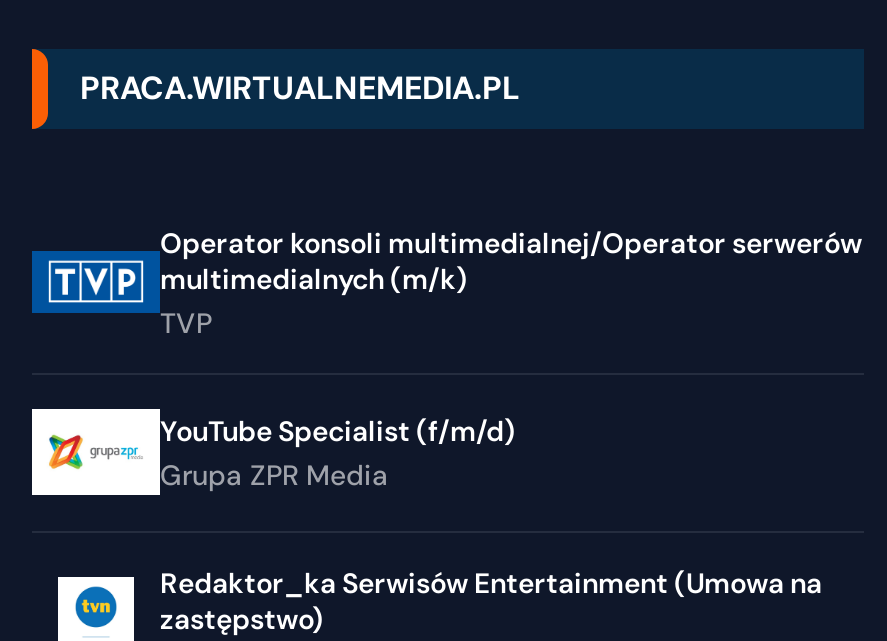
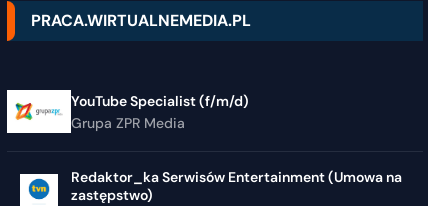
[32,225,862,341] [image] | Operator konsoli multimedialnej/Operator serwerów | multimedialnych (m/k) | TVP -> none

